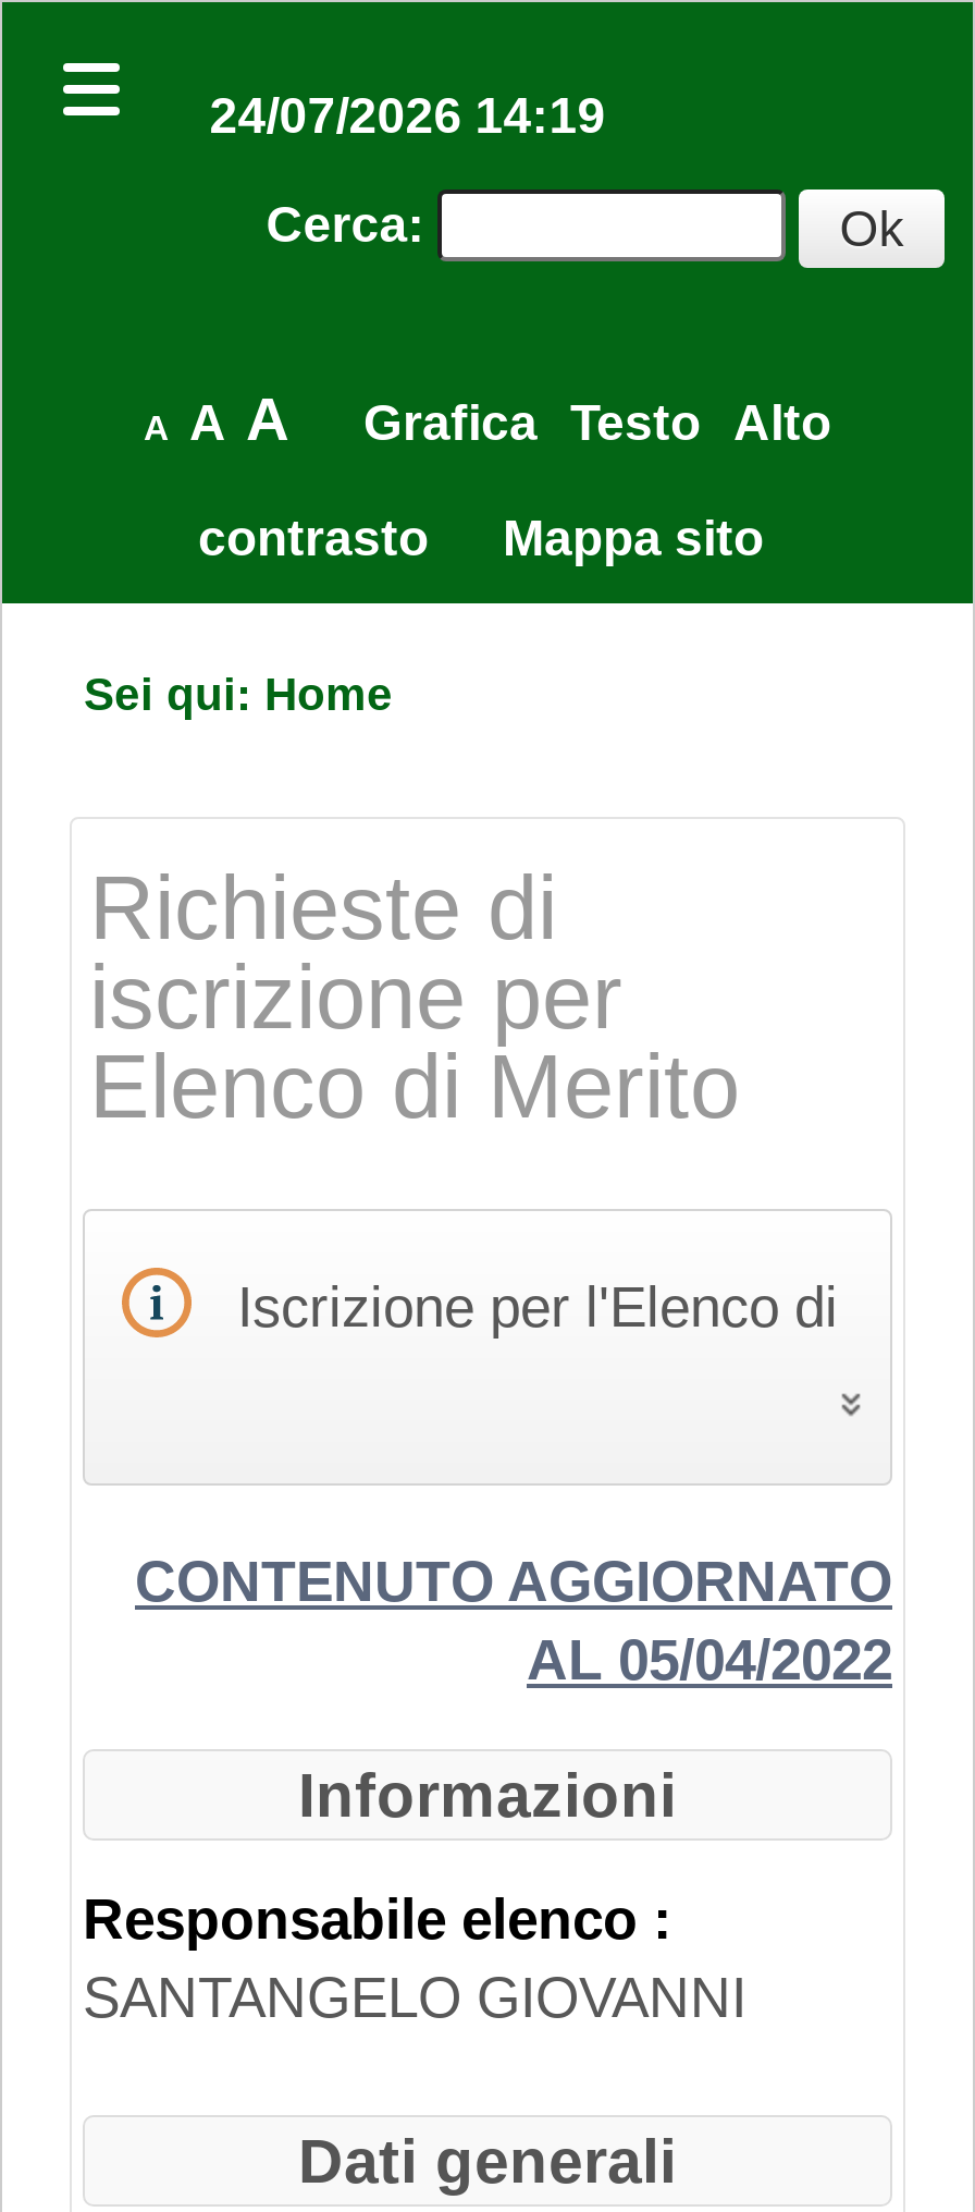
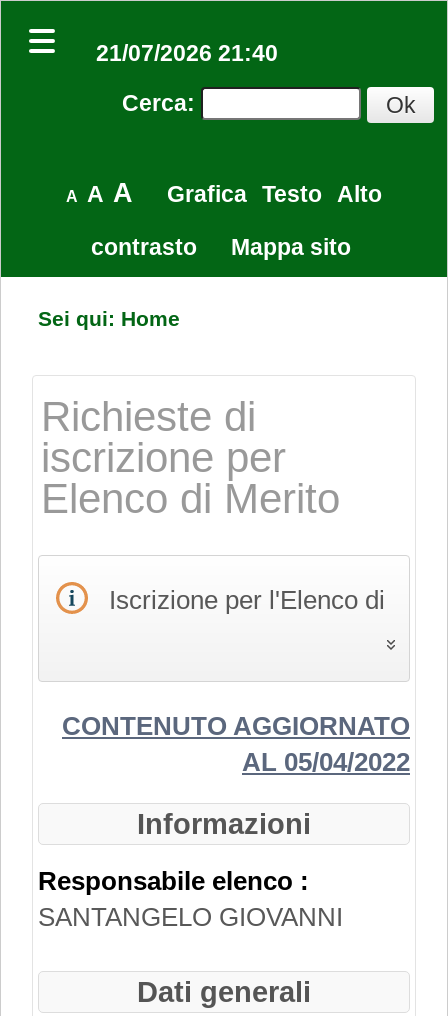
[210,87,606,144] 24/07/2026 14:19 -> [96,40,278,66] 21/07/2026 21:40

